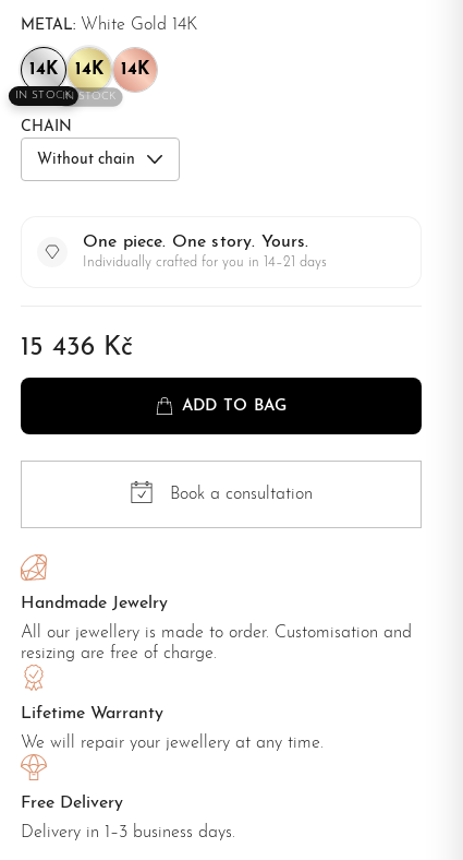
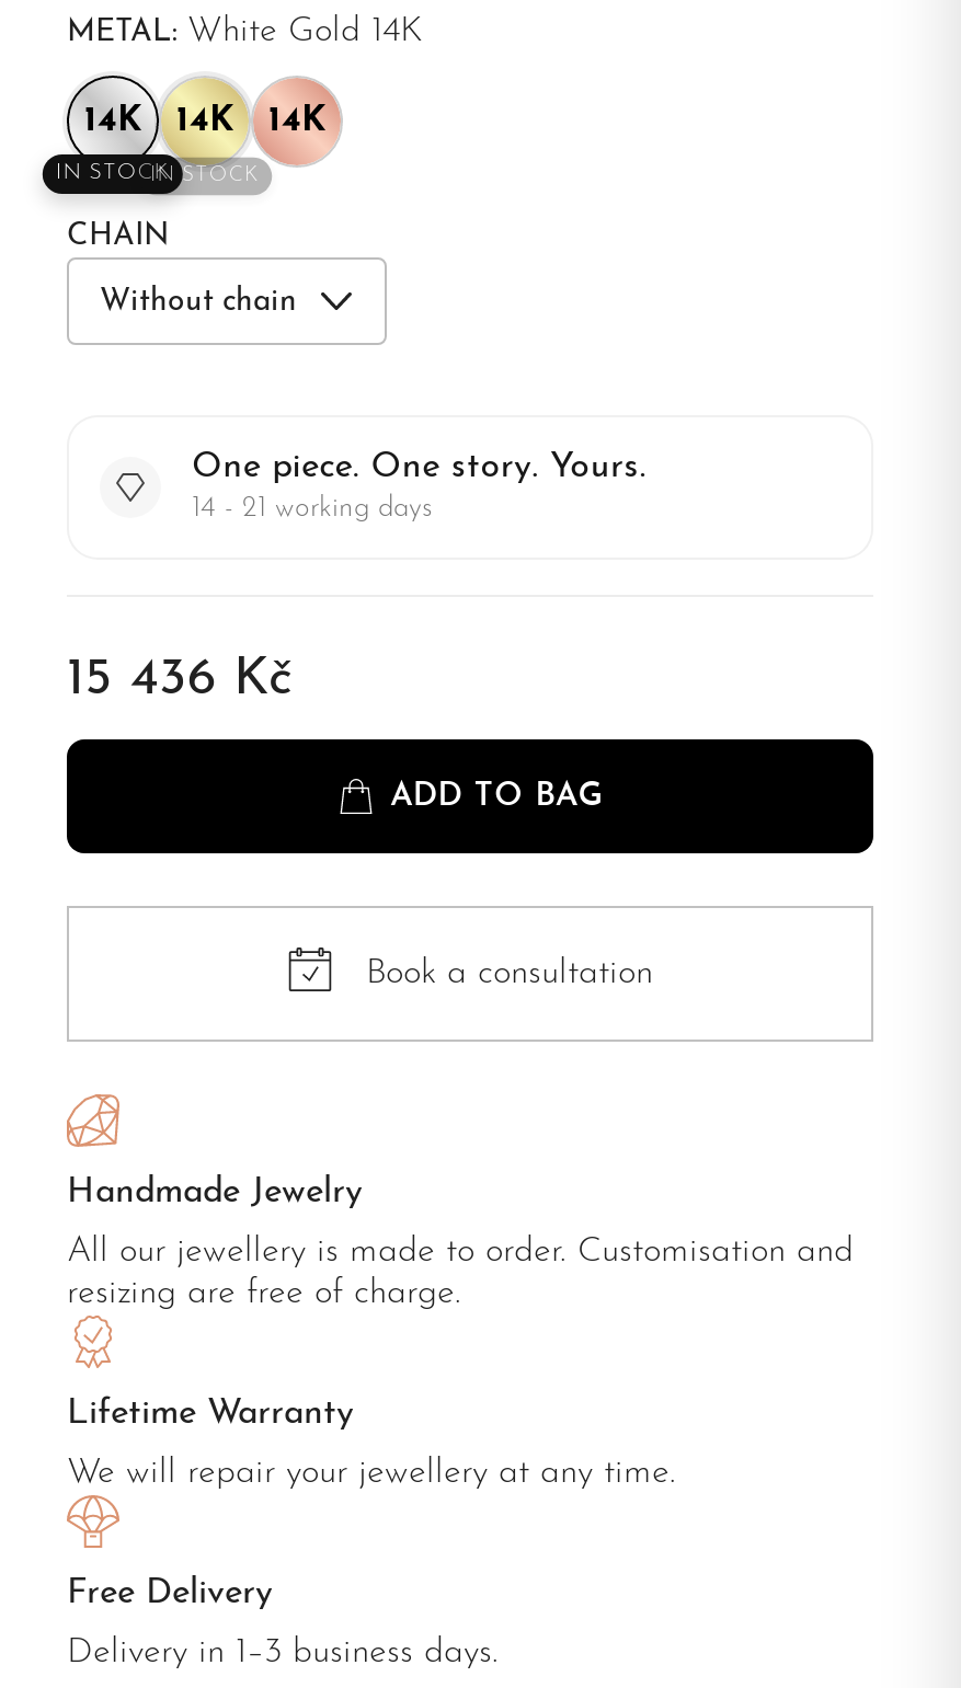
[83,256,327,270] Individually crafted for you in 14–21 days -> [192,495,433,523] 14 - 21 working days

